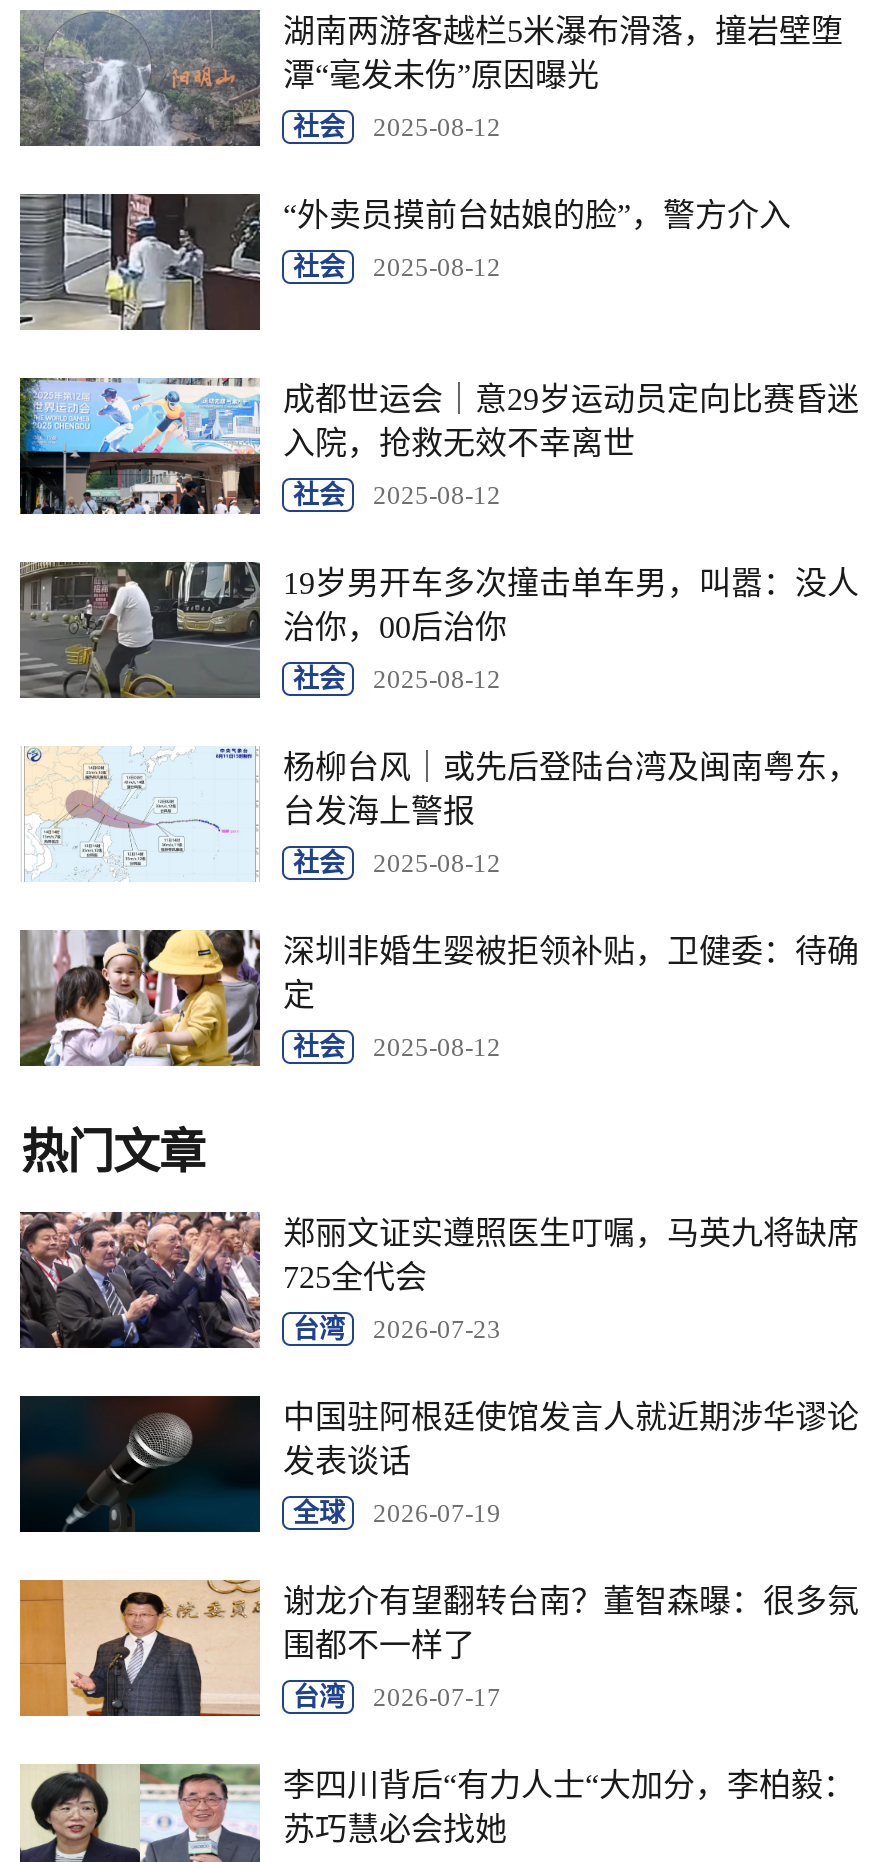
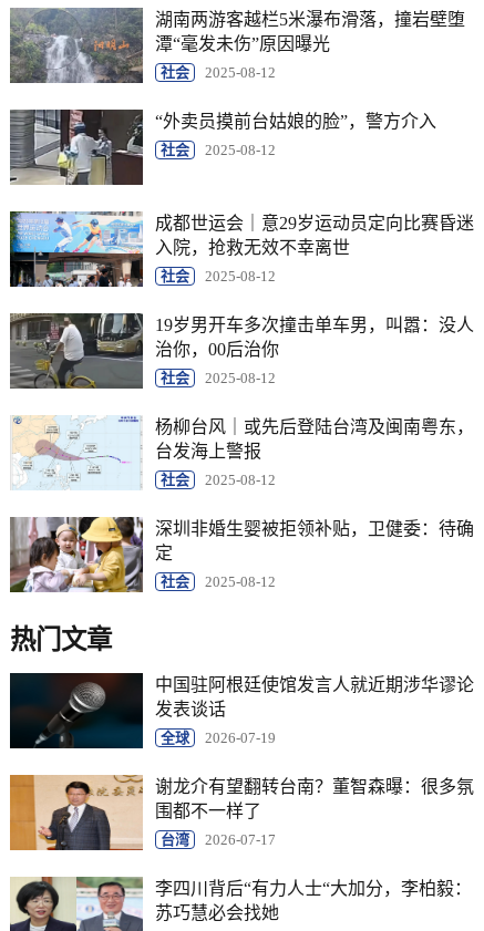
[18,1210,859,1350] [image] | 郑丽文证实遵照医生叮嘱，马英九将缺席 | 725全代会 | 台湾 | 2026-07-23 -> none

